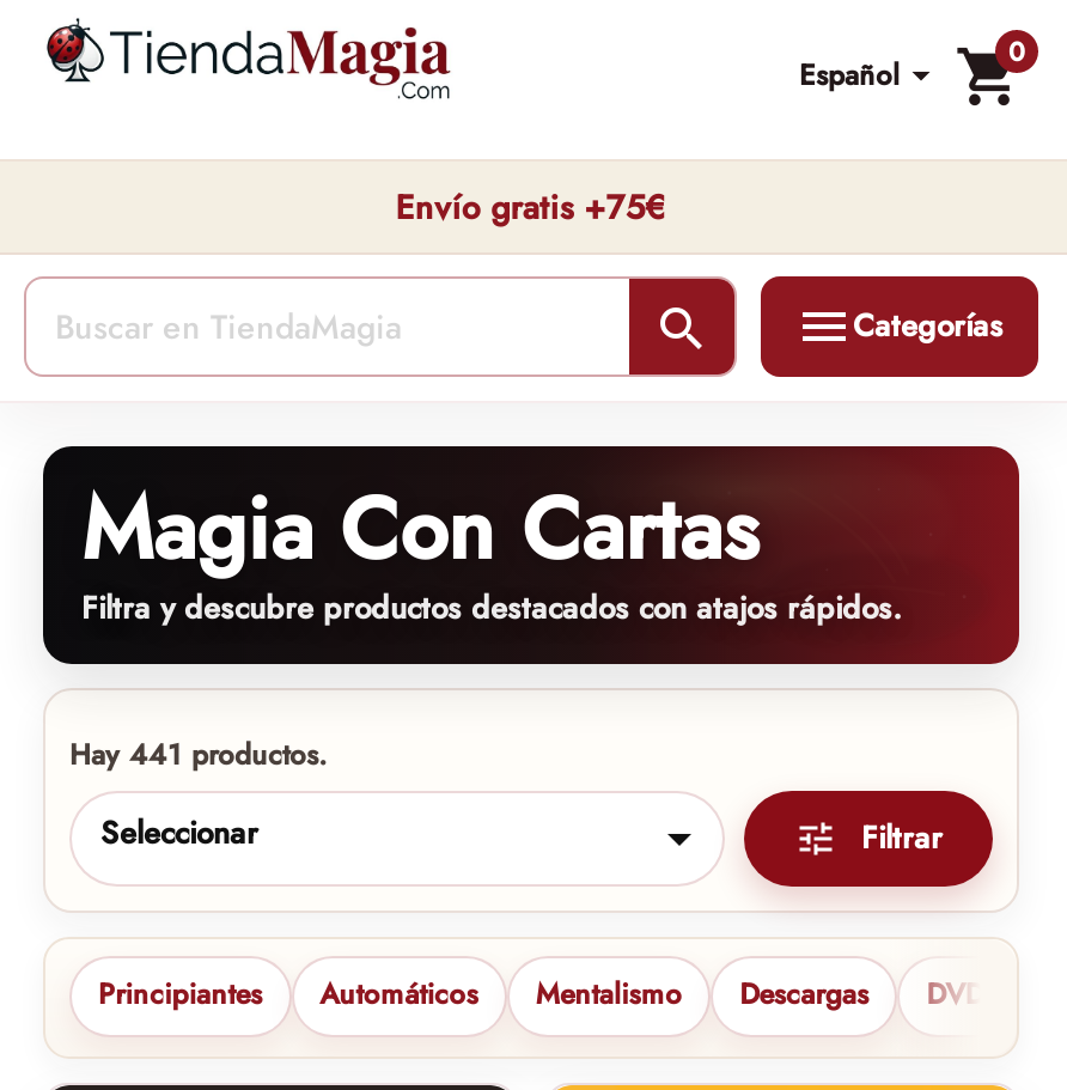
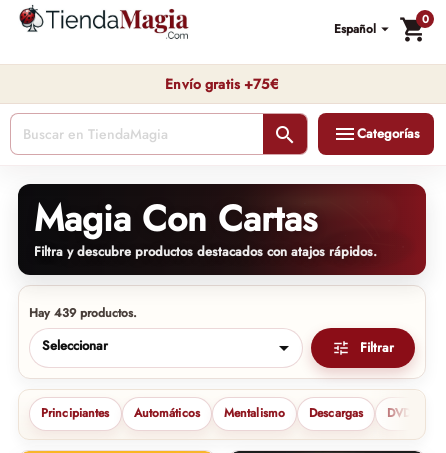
[69,732,328,776] Hay 441 productos. -> [29,304,137,322] Hay 439 productos.

